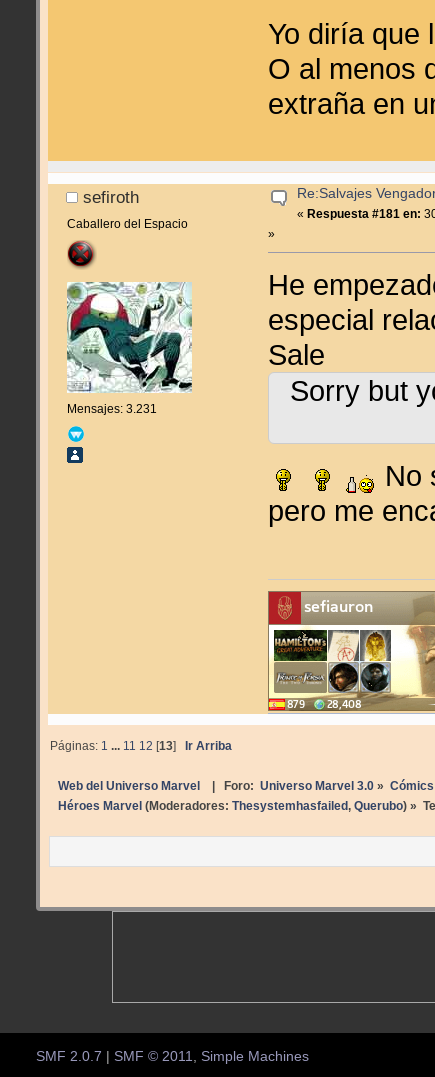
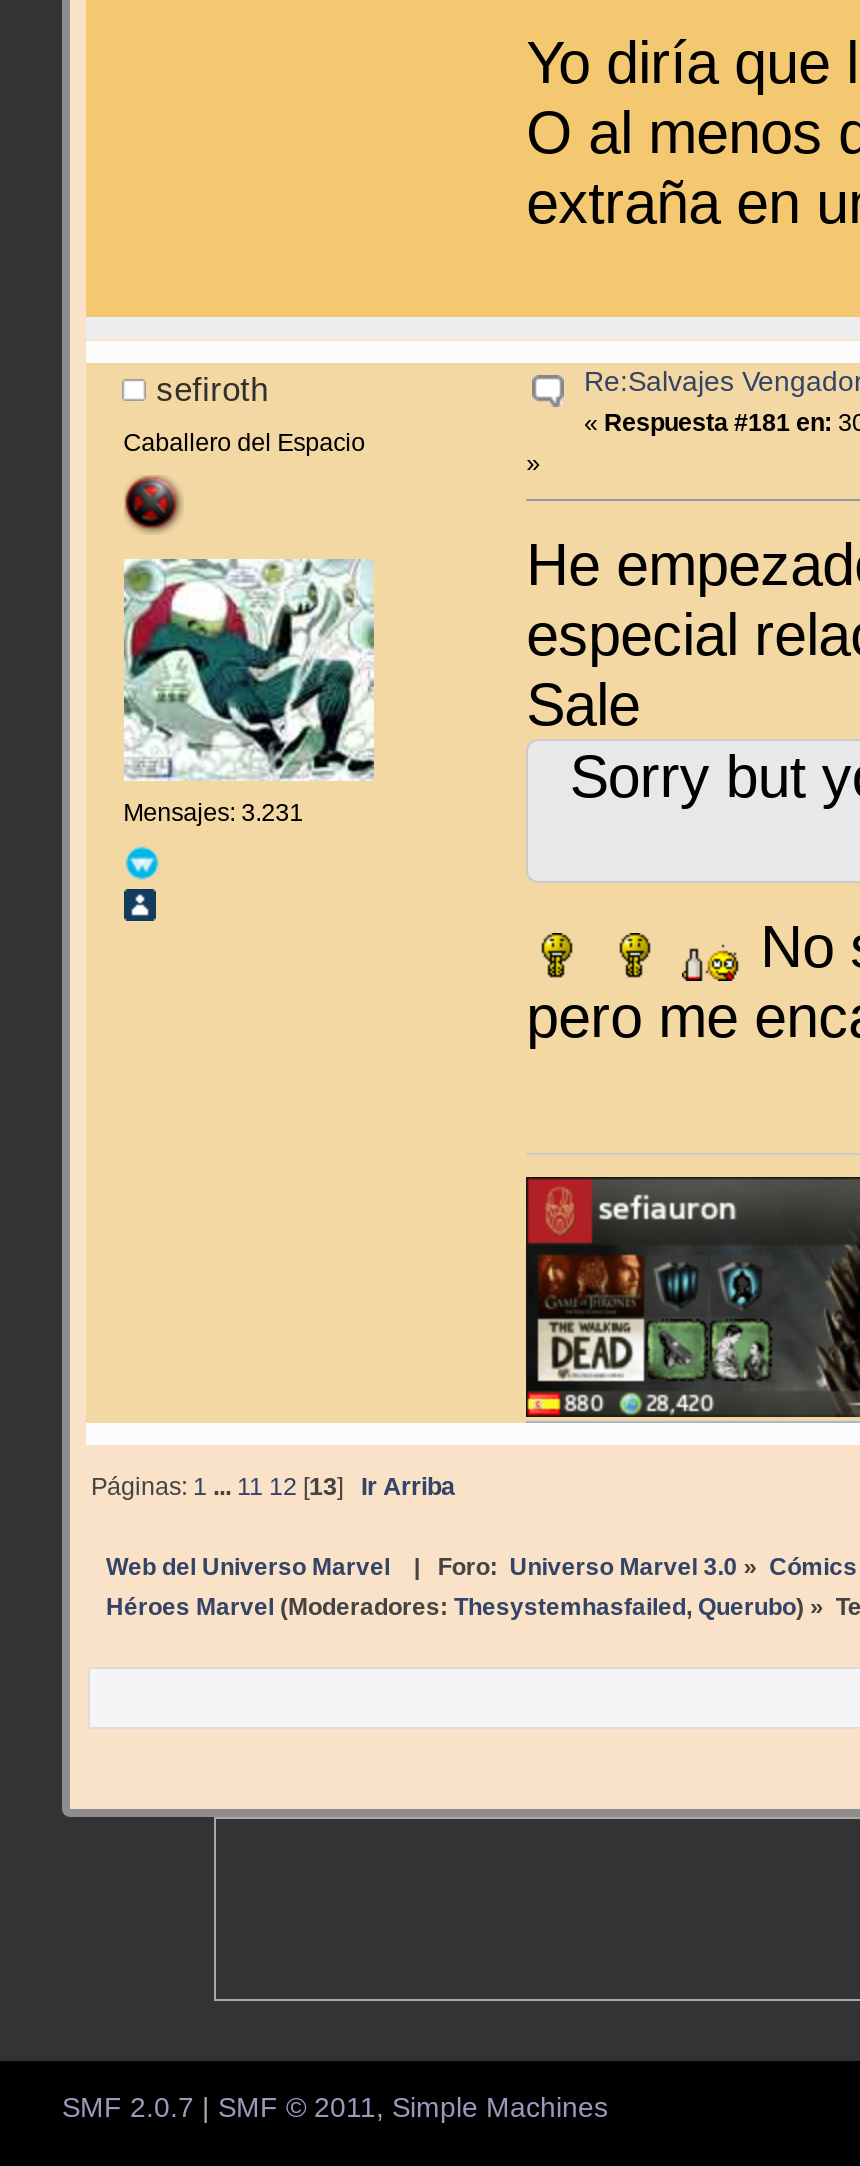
[268,591,432,711] [image] -> [524,1177,854,1417] [image]

